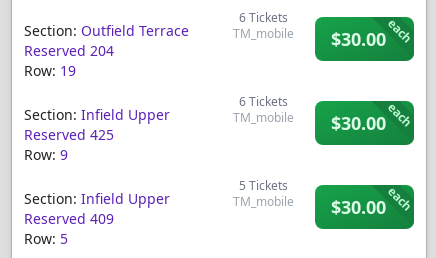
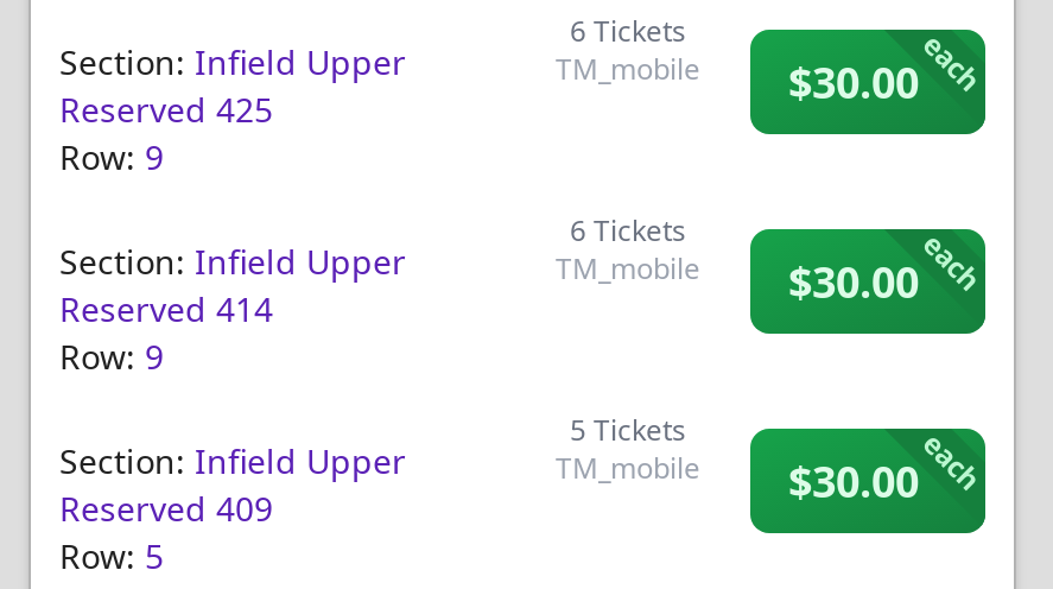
[24,20,189,39] Section: Outfield Terrace -> [59,39,406,84] Section: Infield Upper
[24,40,114,59] Reserved 204 -> [59,87,273,132] Reserved 425
[24,60,76,79] Row: 19 -> [59,134,164,179] Row: 9
[24,124,114,143] Reserved 425 -> [59,286,273,331] Reserved 414

